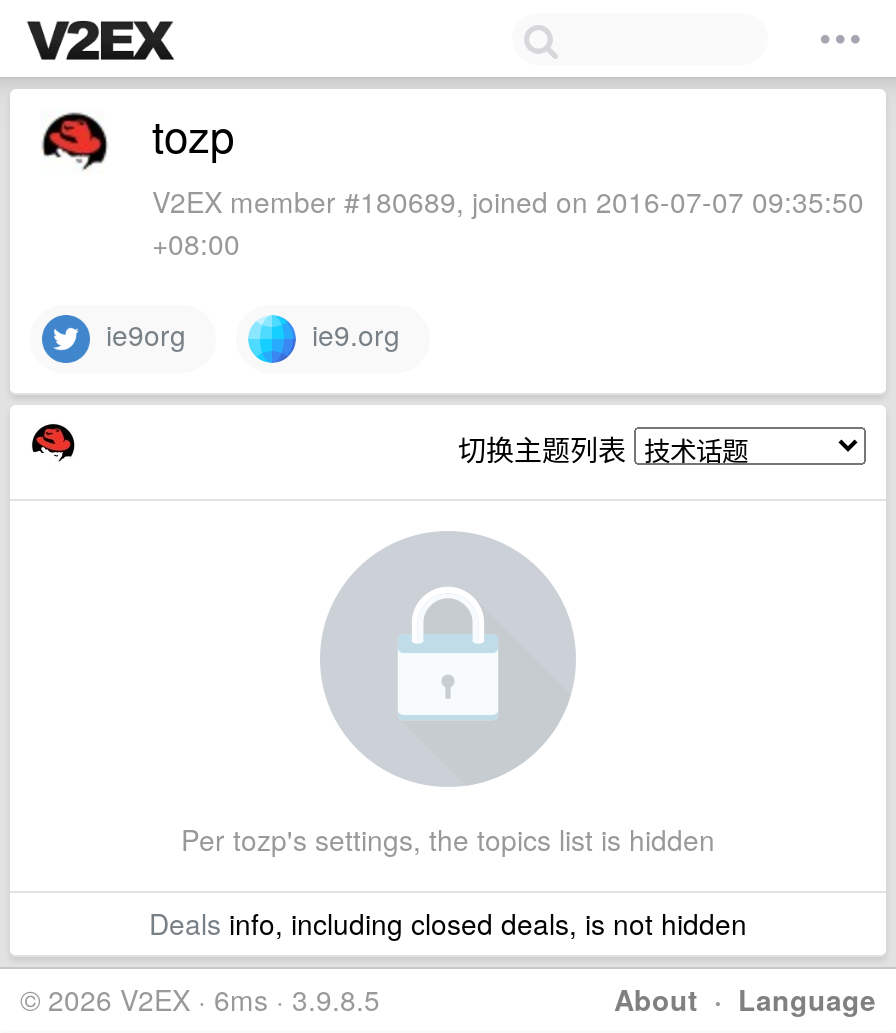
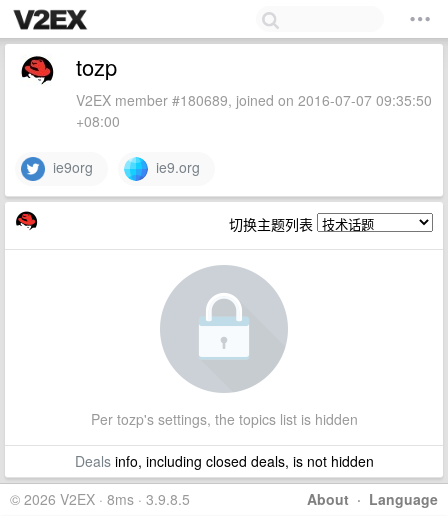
[20,979,380,1019] © 2026 V2EX · 6ms · 3.9.8.5 -> [10,489,190,509] © 2026 V2EX · 8ms · 3.9.8.5

